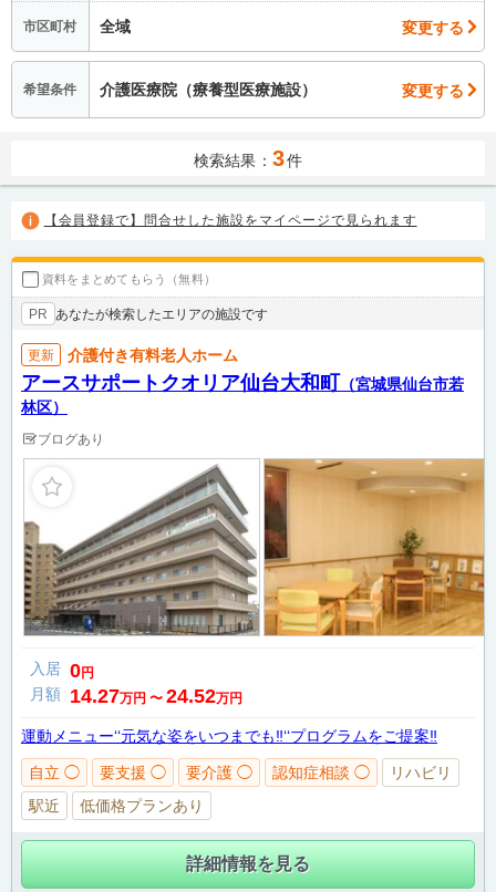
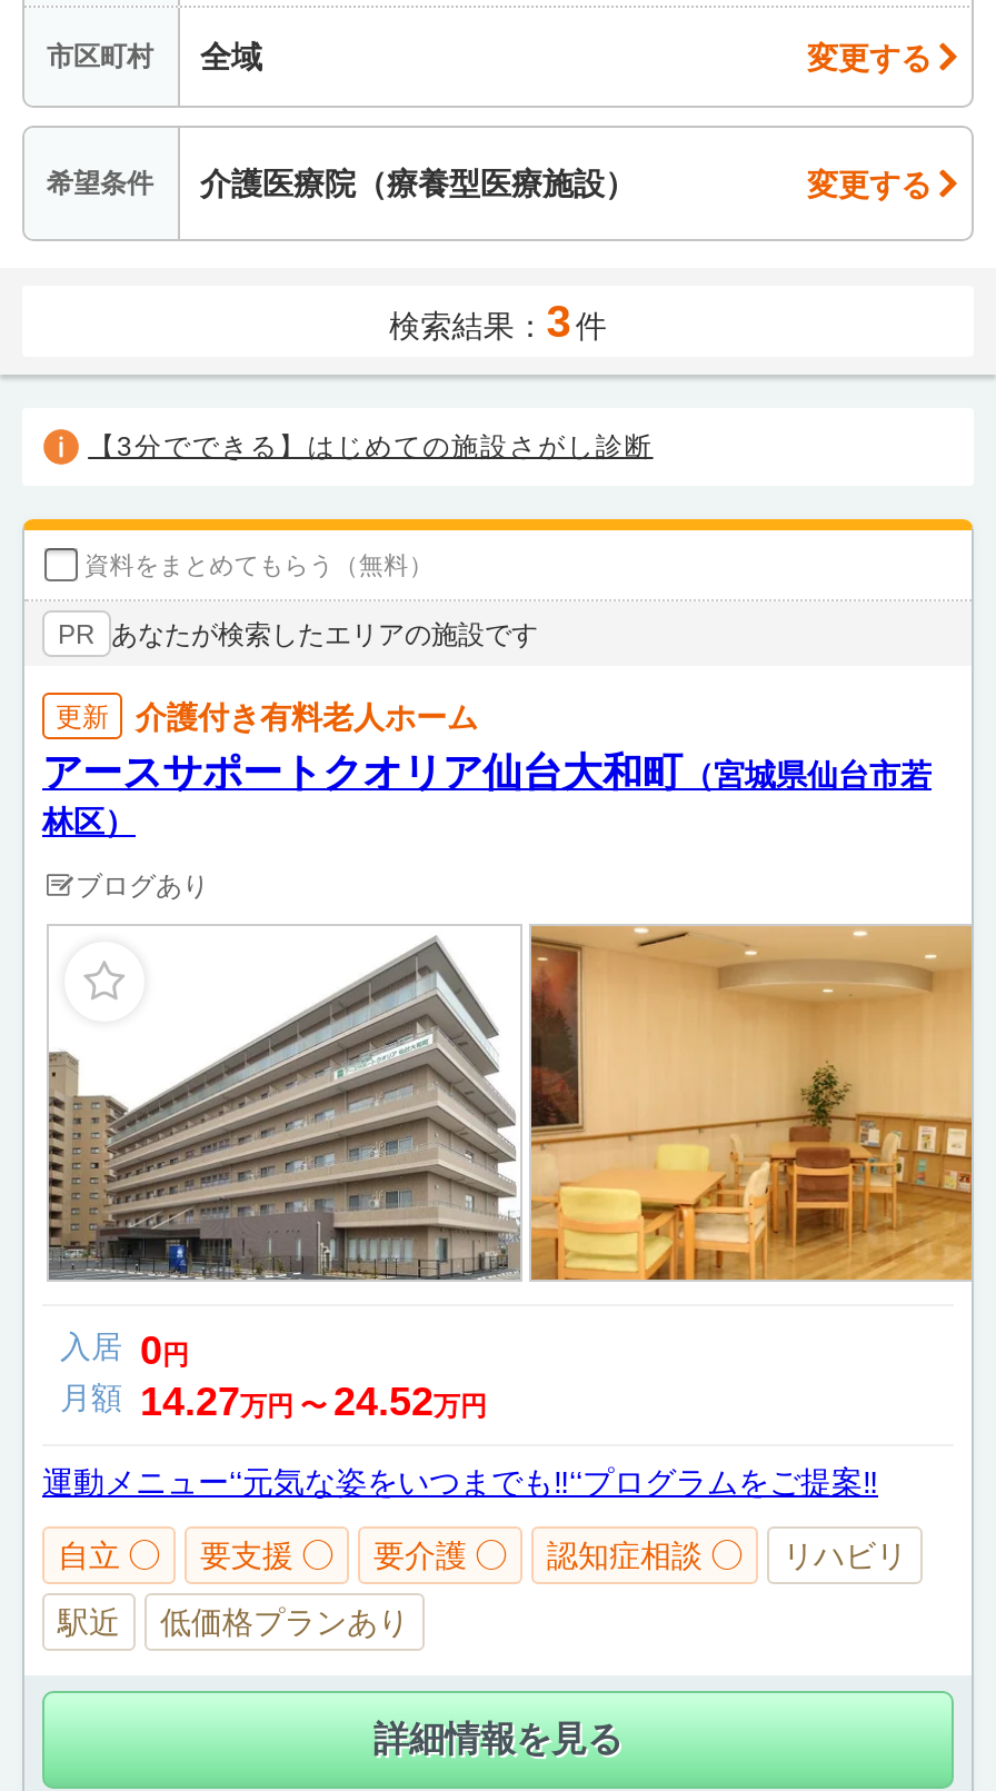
[44,213,417,228] 【会員登録で】問合せした施設をマイページで見られます -> [88,431,653,462] 【3分でできる】はじめての施設さがし診断

